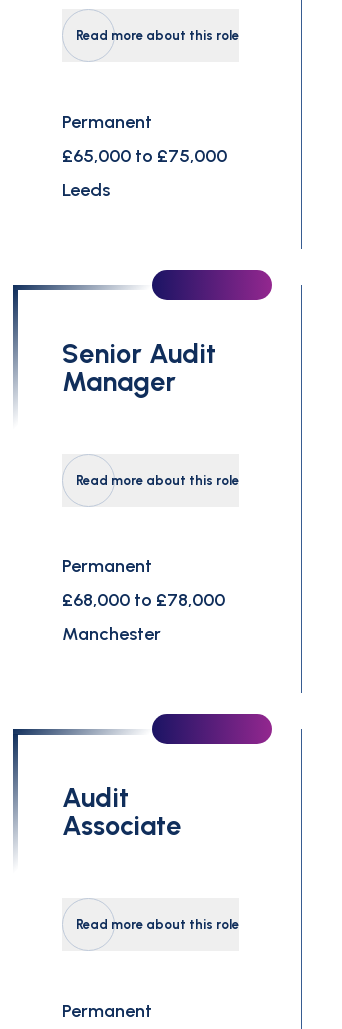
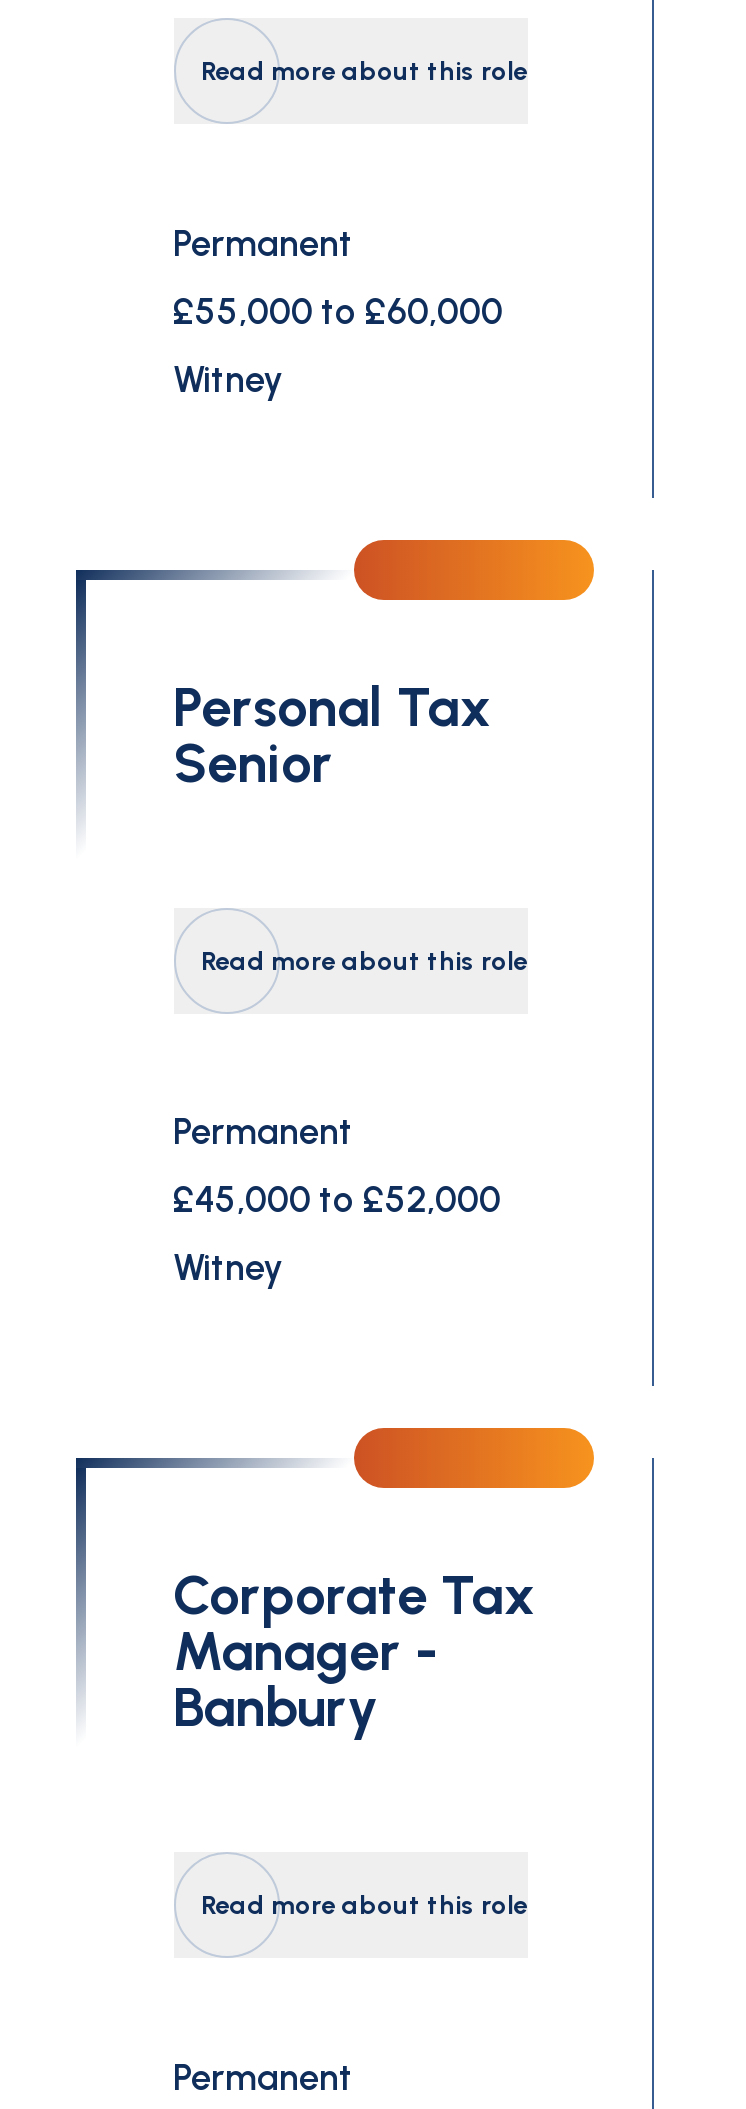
[61,145,226,167] £65,000 to £75,000 -> [173,289,503,333] £55,000 to £60,000
[61,179,109,201] Leeds -> [173,357,283,401] Witney
[61,269,273,398] [image] | Senior Audit | Manager -> [173,538,596,795] [image] | Personal Tax | Senior
[61,589,224,611] £68,000 to £78,000 -> [173,1178,501,1222] £45,000 to £52,000
[61,623,160,645] Manchester -> [173,1246,283,1290] Witney
[61,713,273,842] [image] | Audit | Associate -> [173,1426,596,1740] [image] | Corporate Tax | Manager - | Banbury

